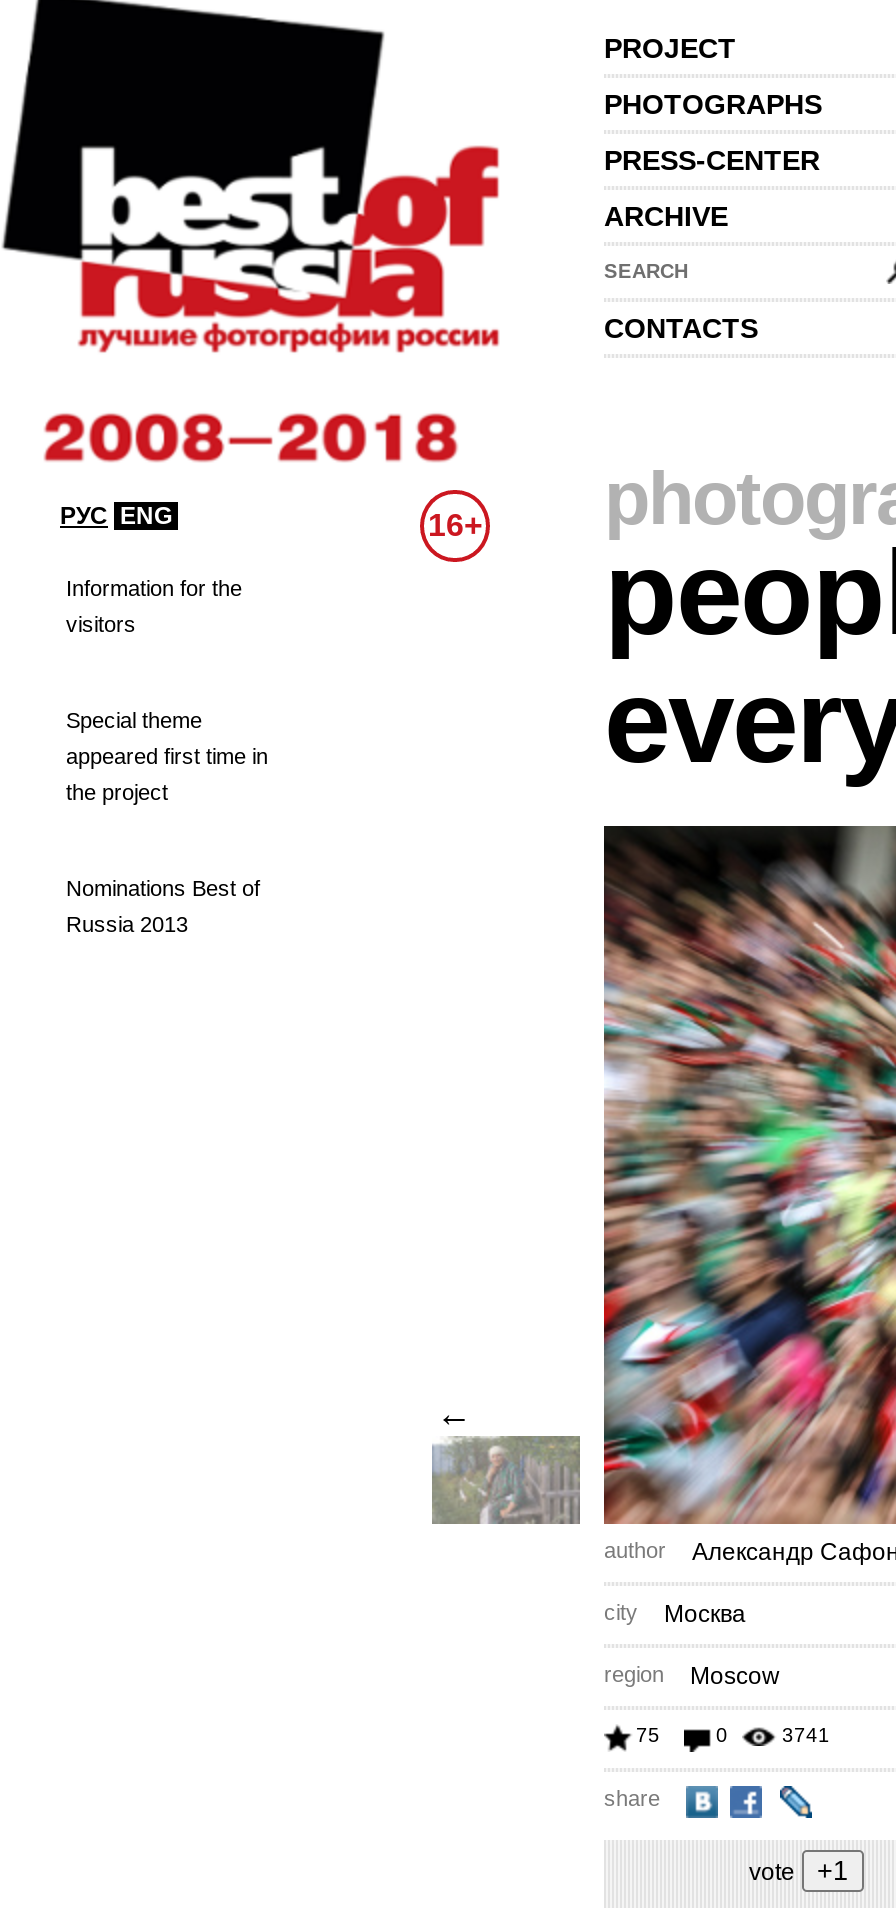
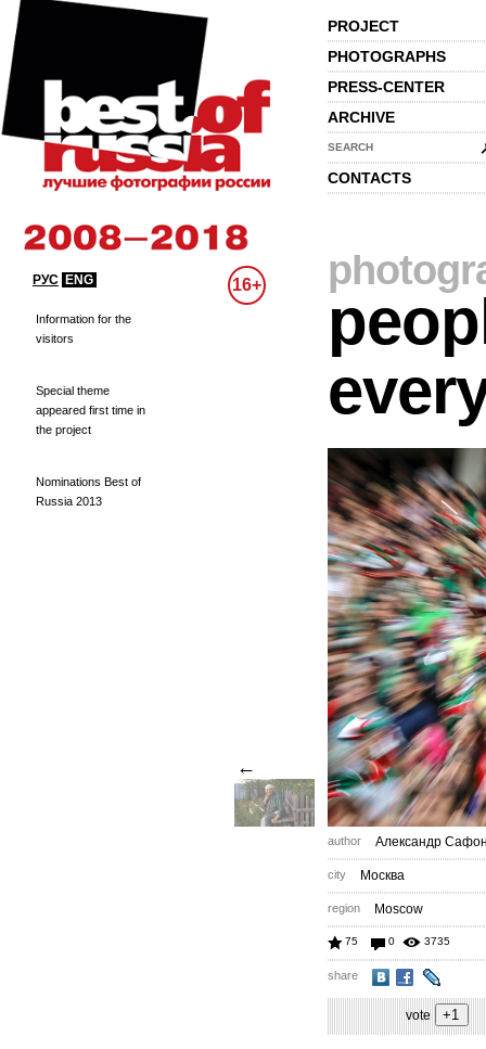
[782,1724,830,1746] 3741 -> [424,935,450,947] 3735

